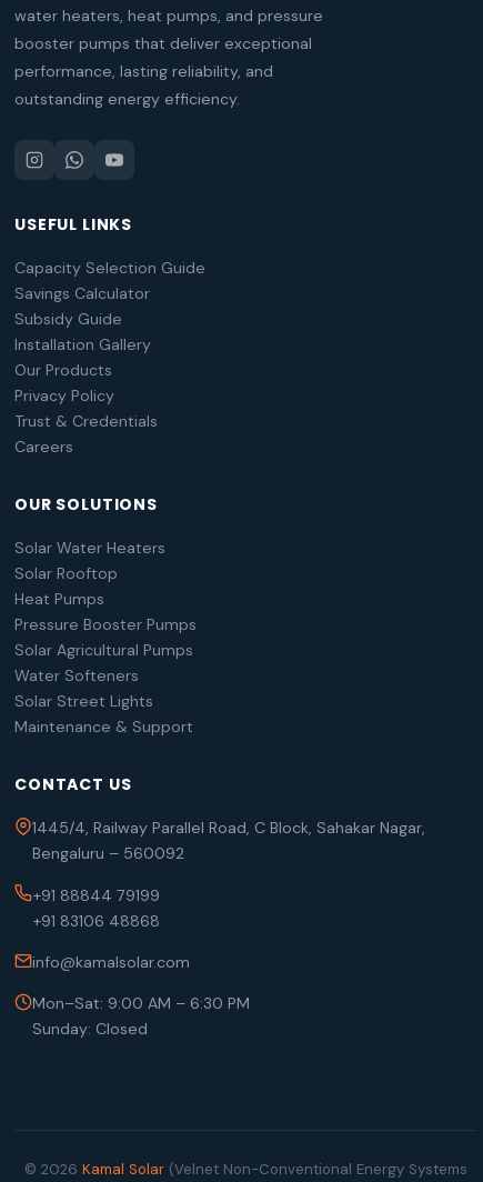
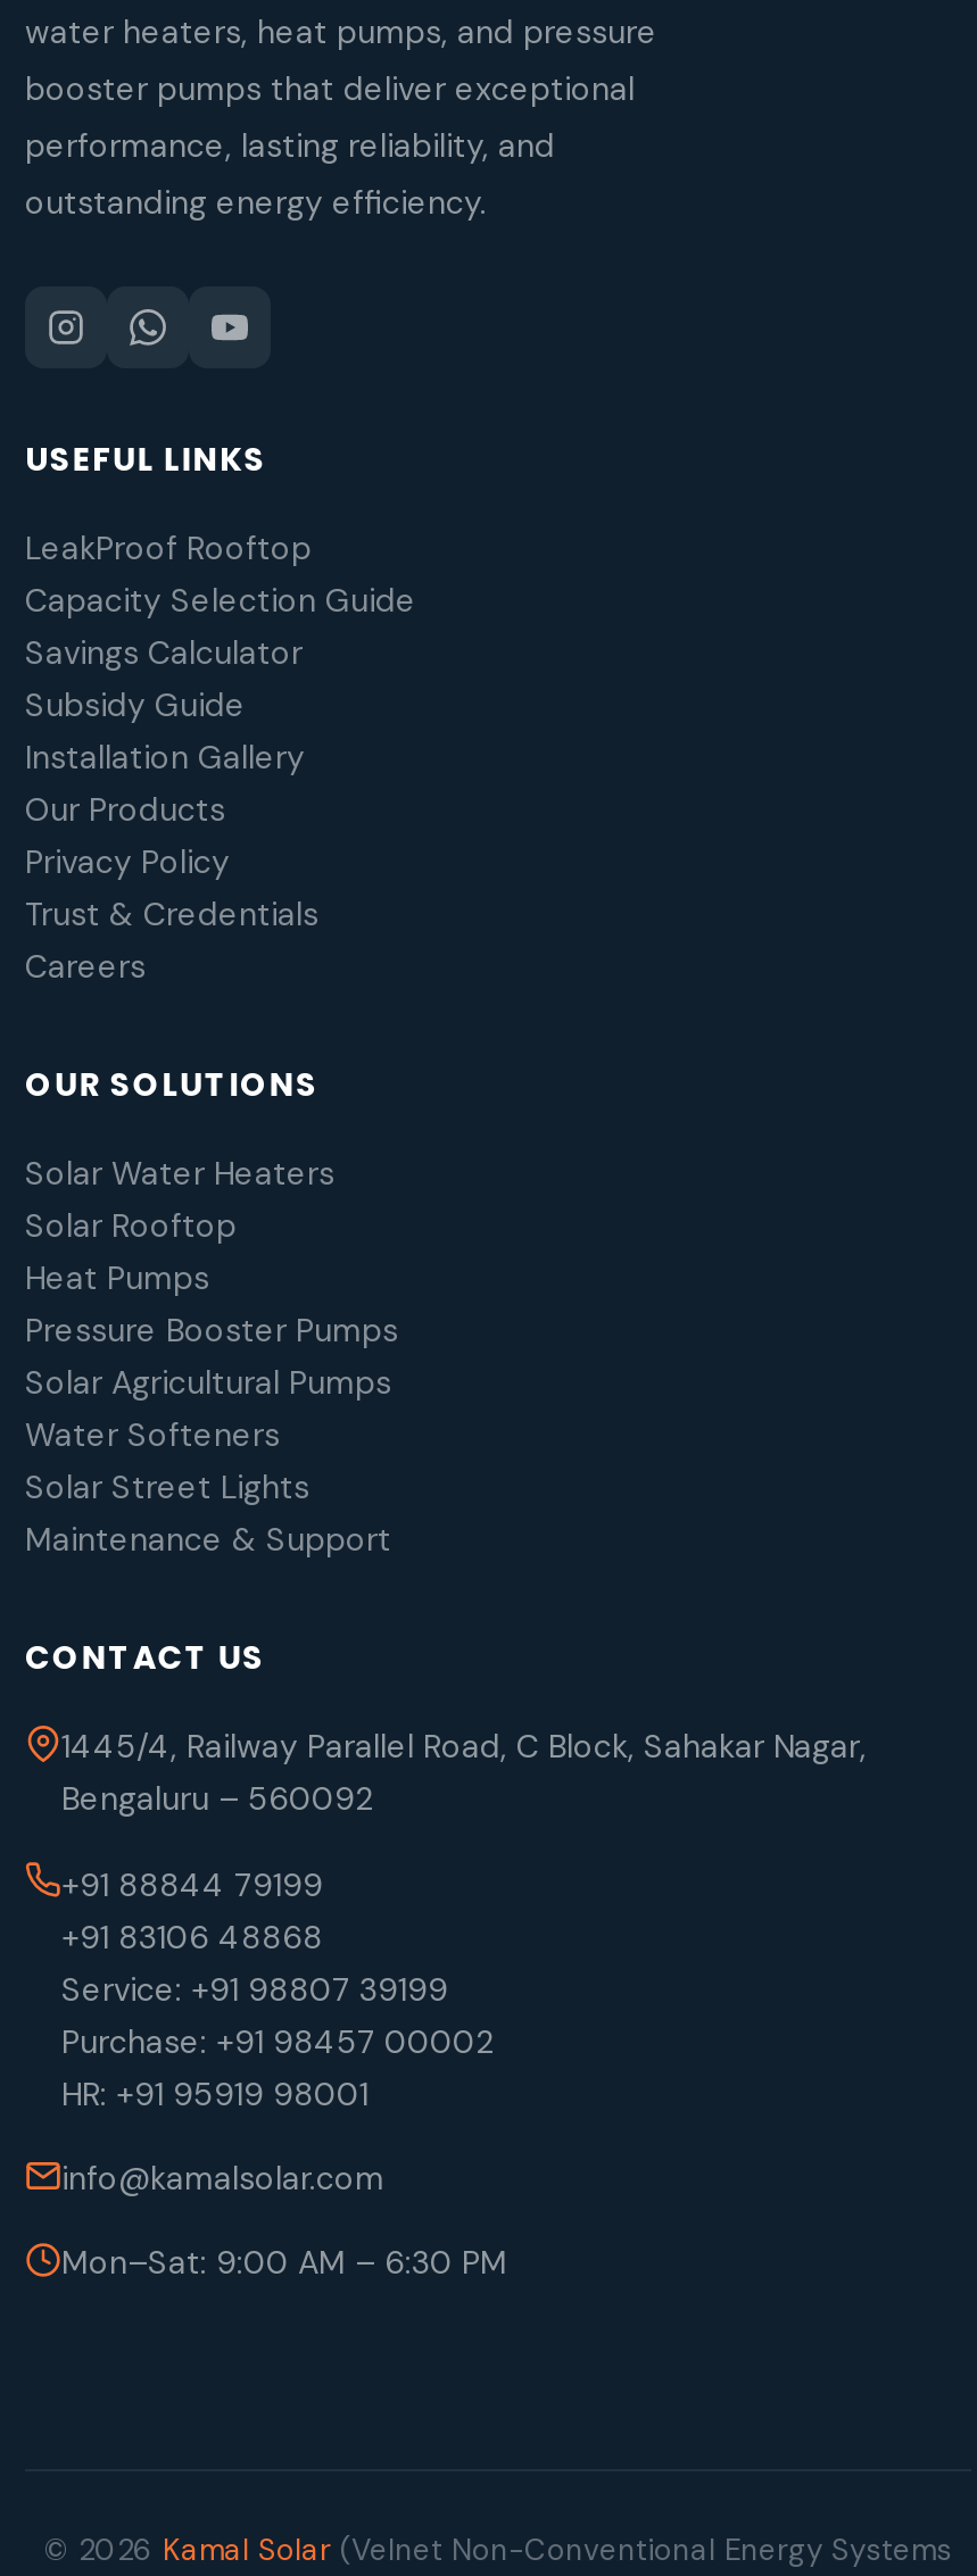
none -> [25,528,312,569] LeakProof Rooftop
none -> [61,1968,494,2114] Service: +91 98807 39199 | Purchase: +91 98457 00002 | HR: +91 95919 98001
moved [32,952,250,1014] -> [61,2158,507,2284]: info@kamalsolar.com | Mon–Sat: 9:00 AM – 6:30 PM
[32,1019,148,1039] Sunday: Closed -> none

